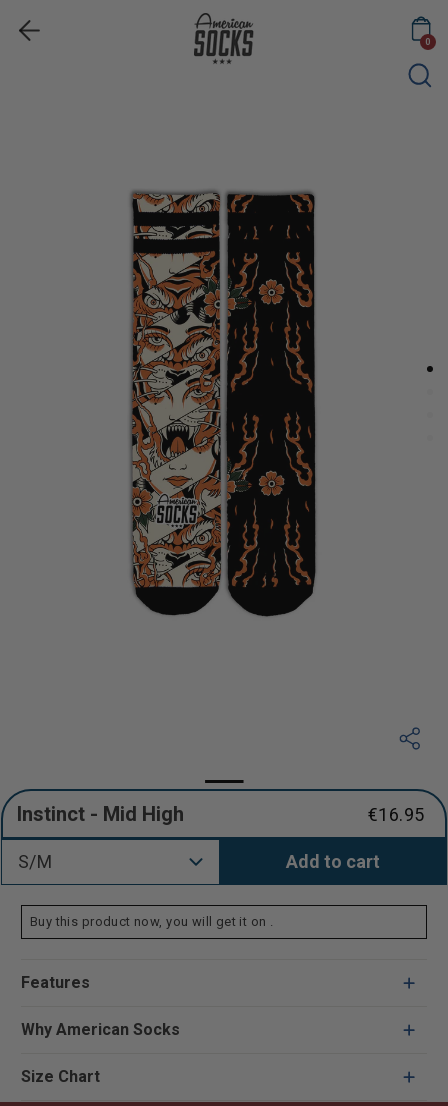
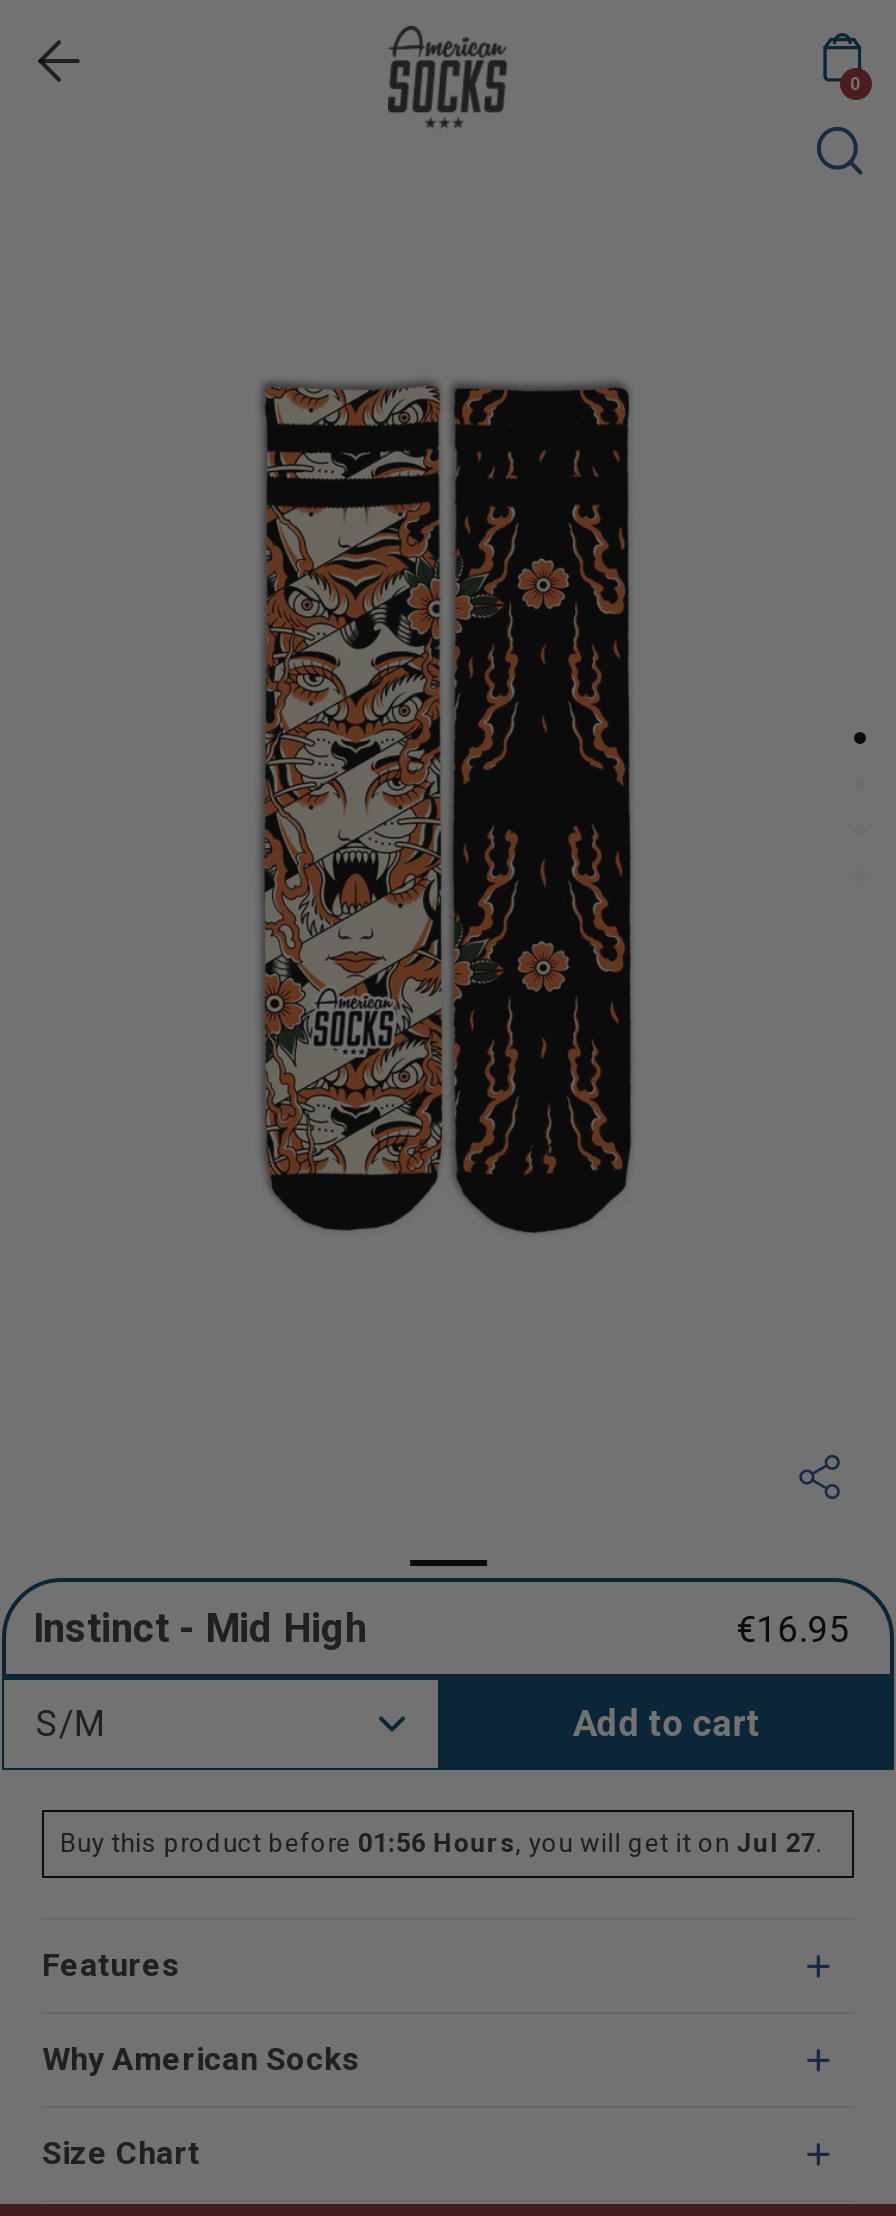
[30,914,273,929] Buy this product now, you will get it on. -> [60,1829,822,1859] Buy this product before 01:56 Hours, you will get it on Jul 27.

